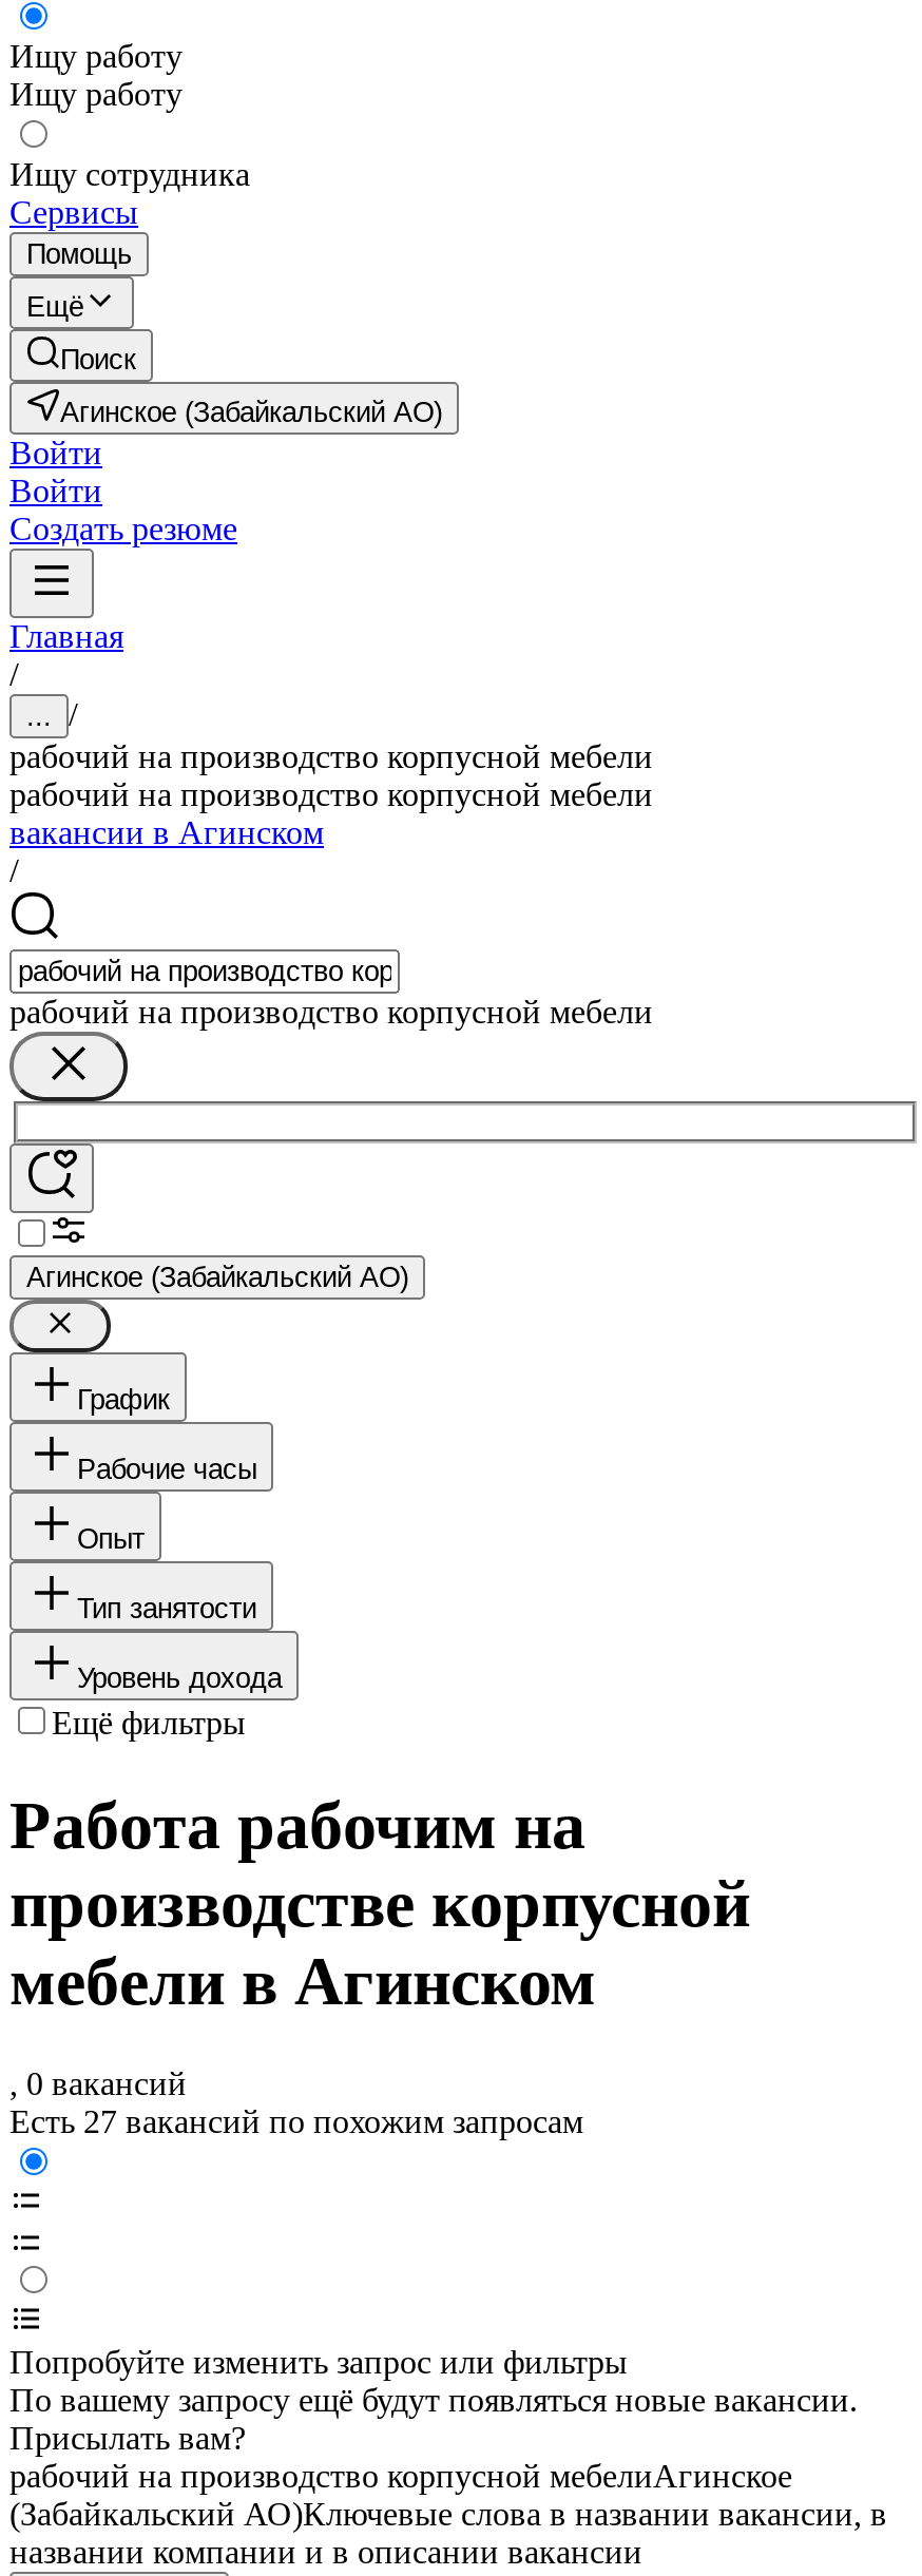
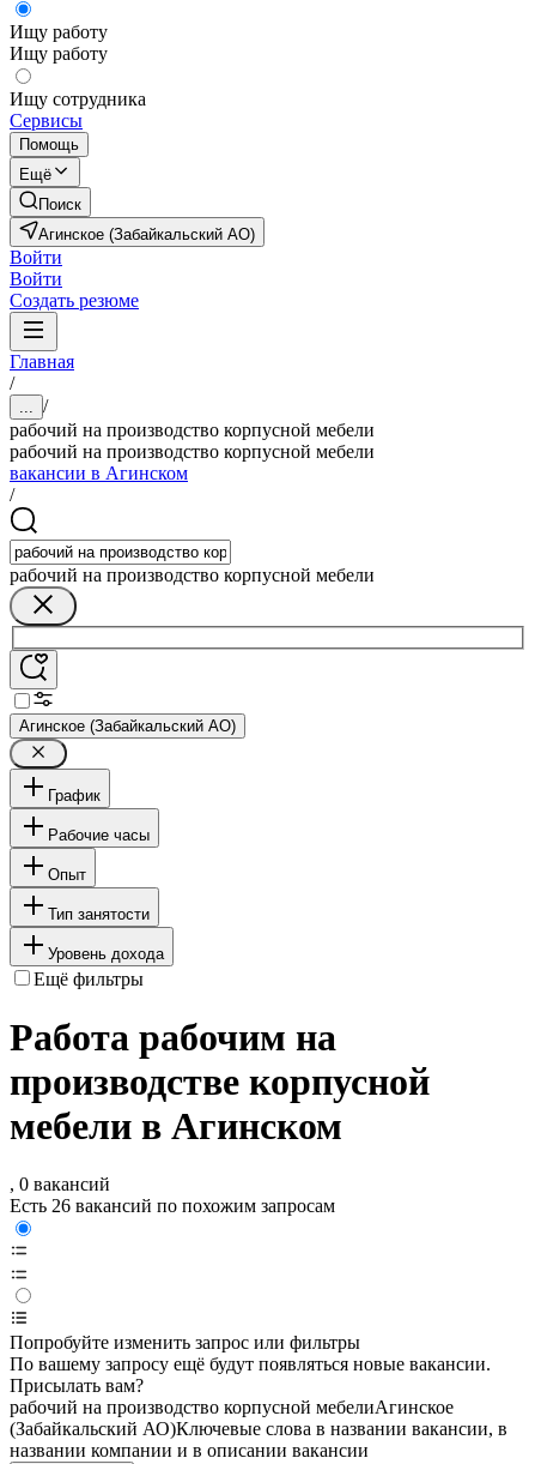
[9,2104,583,2140] Есть 27 вакансий по похожим запросам -> [10,1196,335,1216] Есть 26 вакансий по похожим запросам

